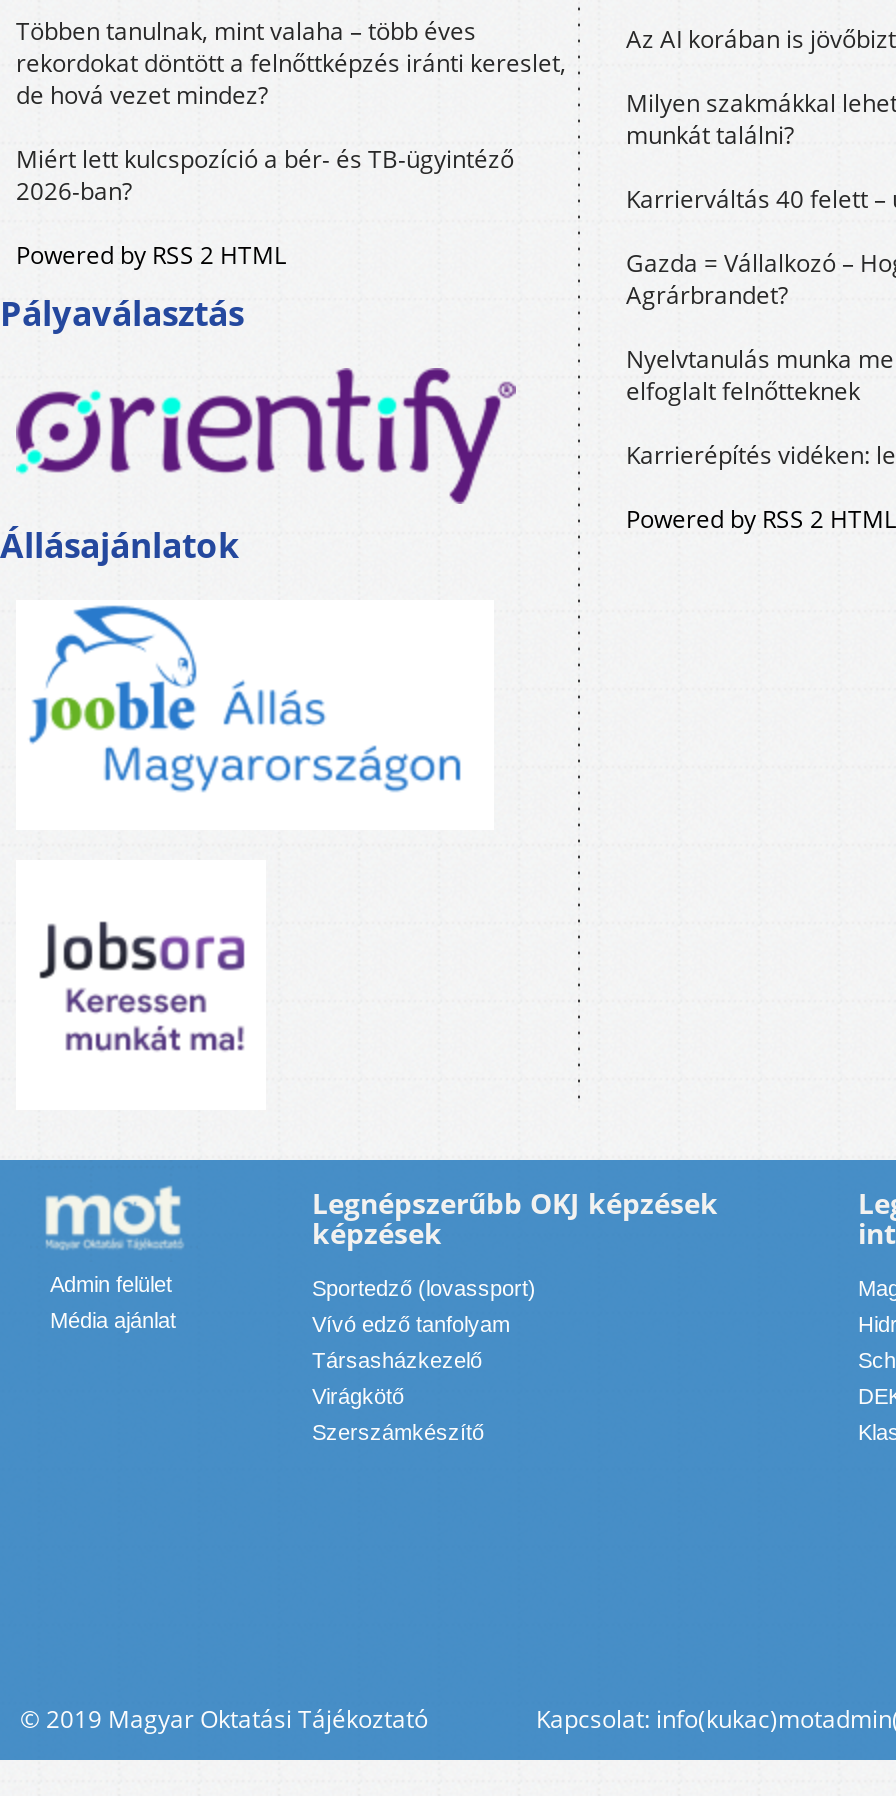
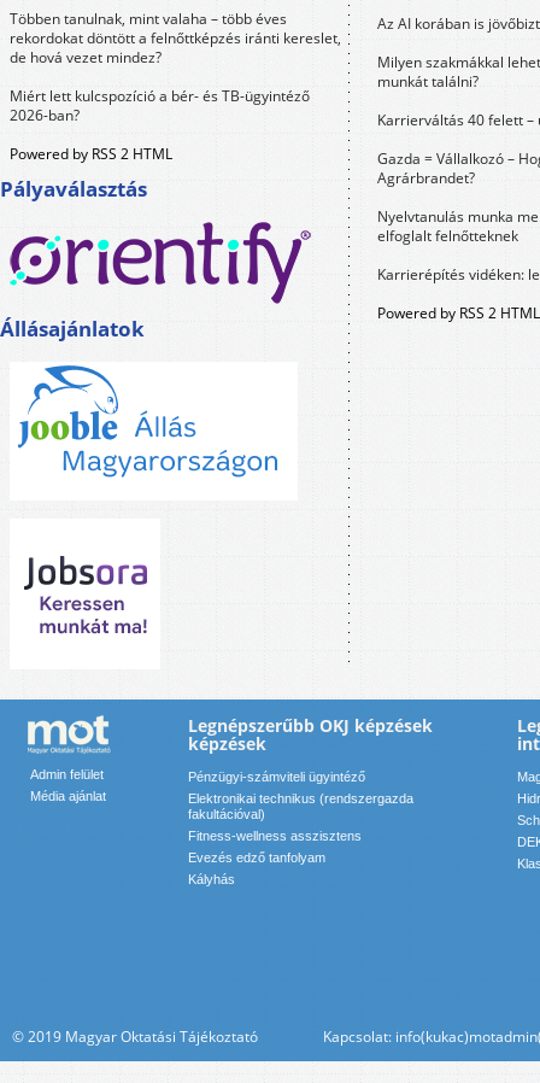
[312,1275,536,1299] Sportedző (lovassport) -> [188,769,365,783] Pénzügyi-számviteli ügyintéző
[312,1311,510,1335] Vívó edző tanfolyam -> [188,791,413,821] Elektronikai technikus (rendszergazda | fakultációval)
[312,1347,482,1371] Társasházkezelő -> [188,828,362,843] Fitness-wellness asszisztens
[312,1383,404,1407] Virágkötő -> [188,850,325,864] Evezés edző tanfolyam
[312,1419,484,1443] Szerszámkészítő -> [188,871,235,886] Kályhás

